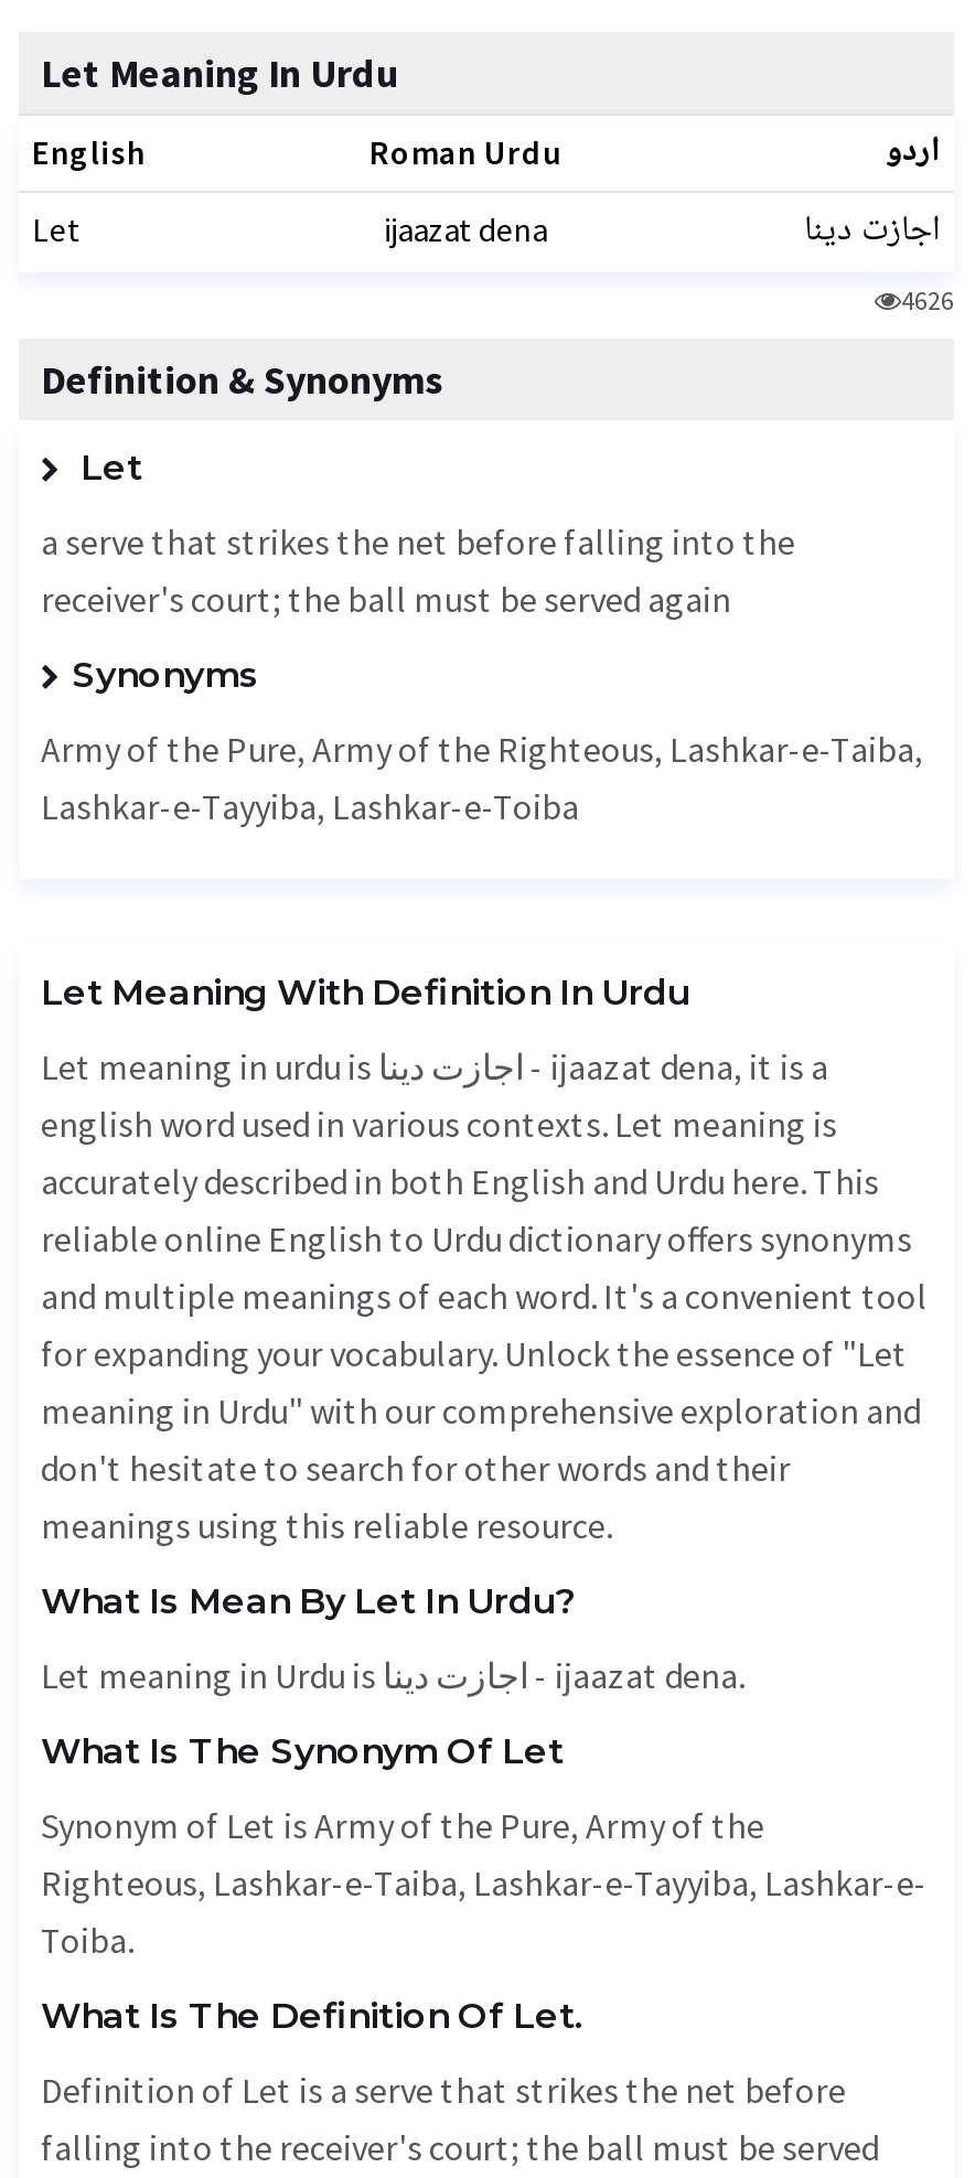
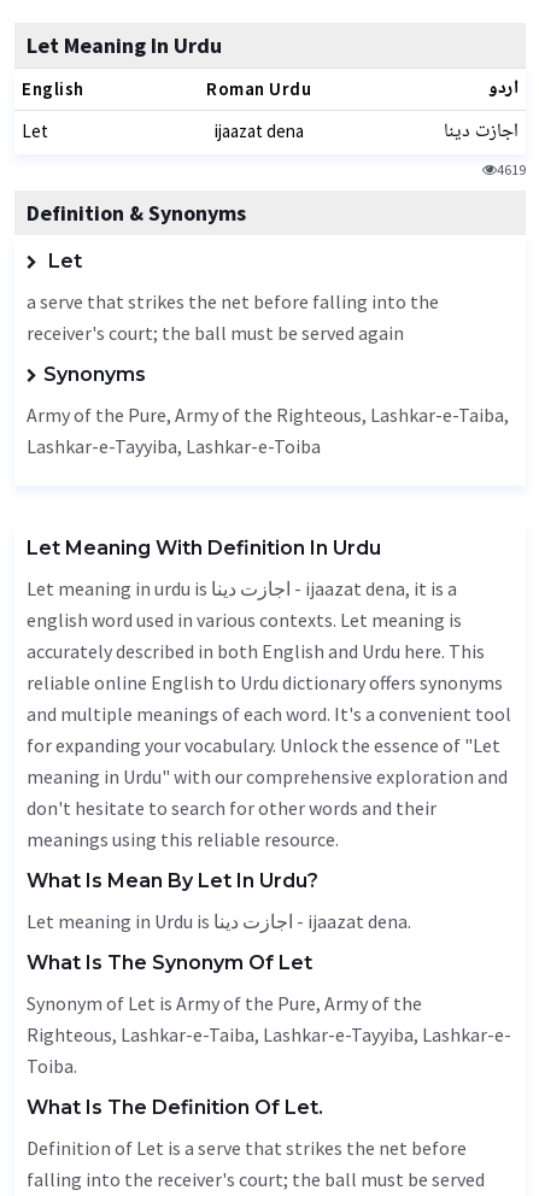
[901,283,954,316] 4626 -> [497,160,526,178] 4619

